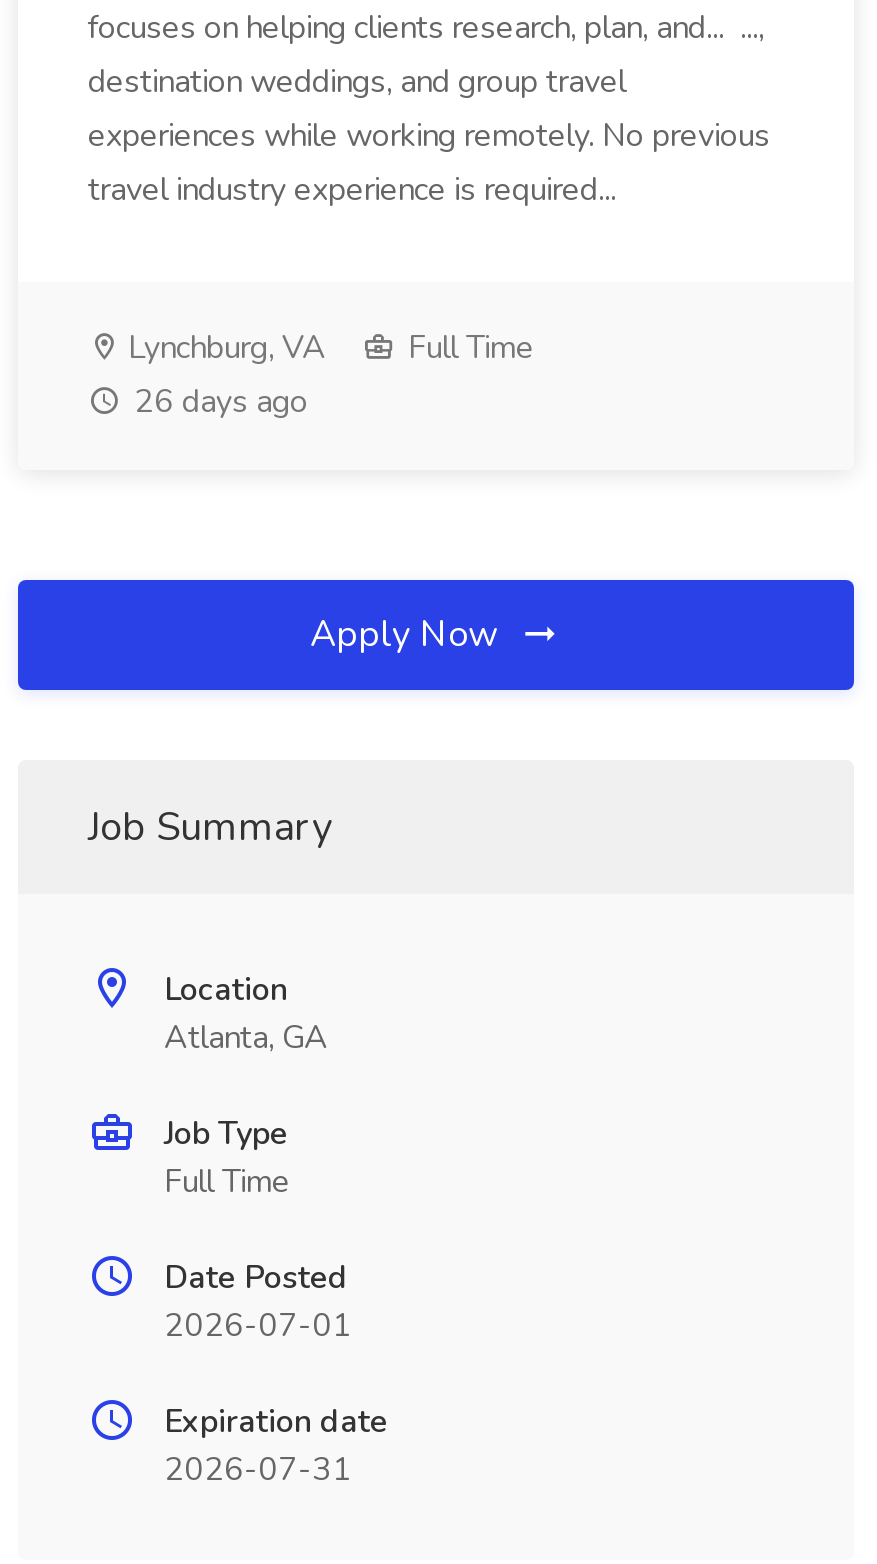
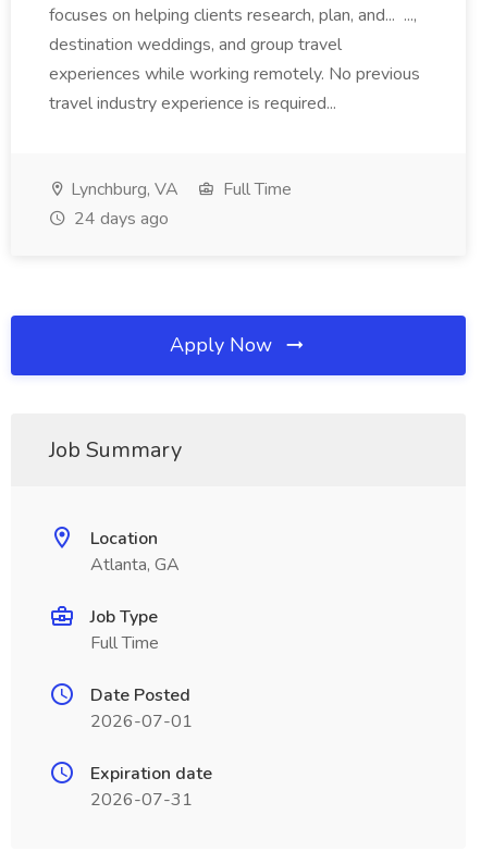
[126,380,308,424] 26 days ago -> [70,207,169,231] 24 days ago

